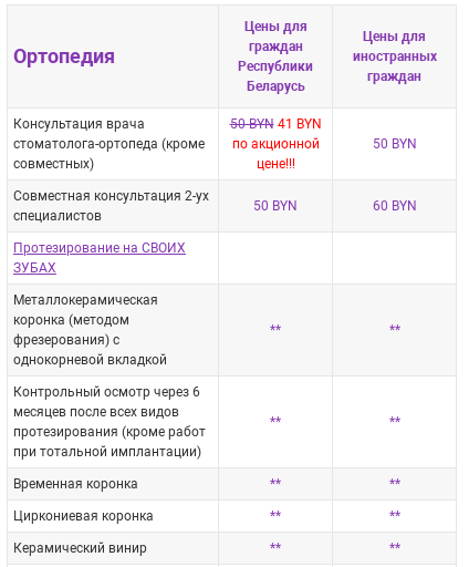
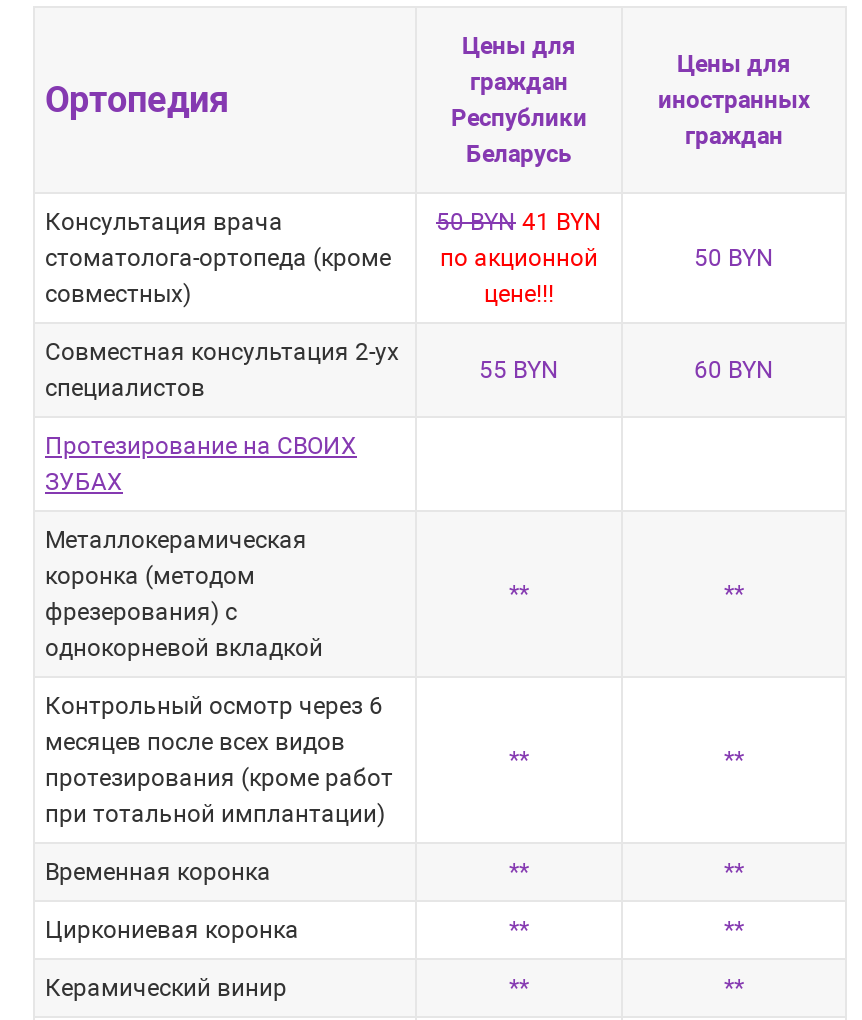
[253,198,298,213] 50 BYN -> [479,355,559,383] 55 BYN

